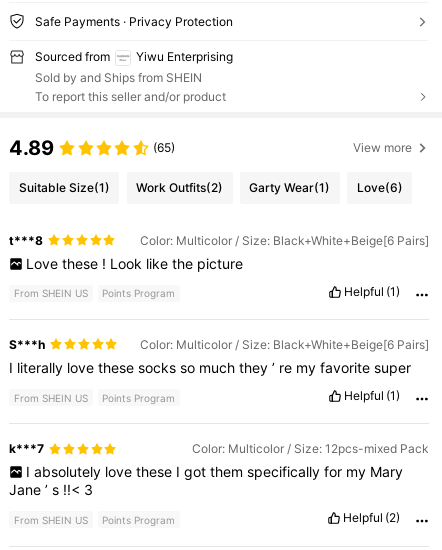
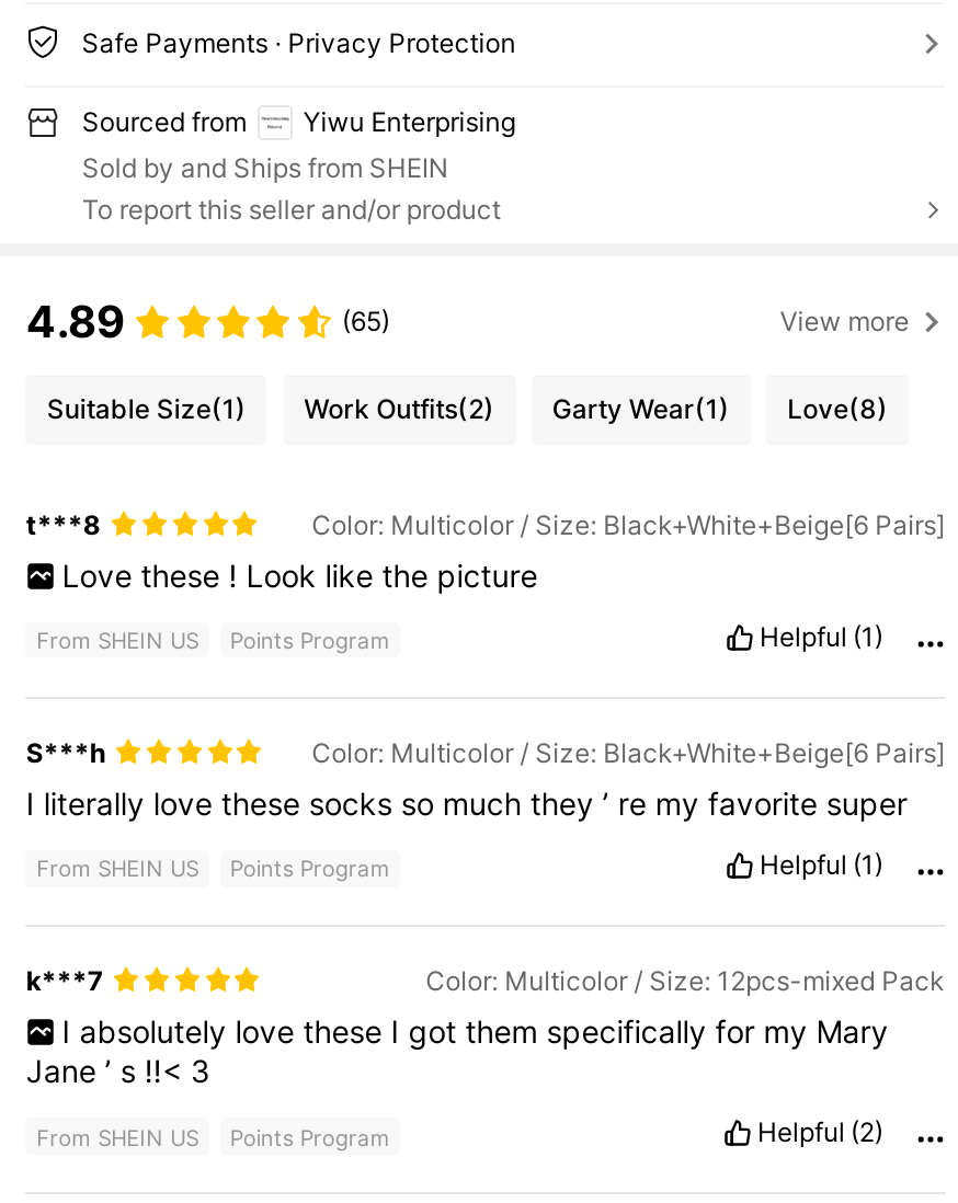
[19,180,403,195] Suitable Size(1) Work Outfits(2) Garty Wear(1) Love(6) -> [47,393,888,426] Suitable Size(1) Work Outfits(2) Garty Wear(1) Love(8)

